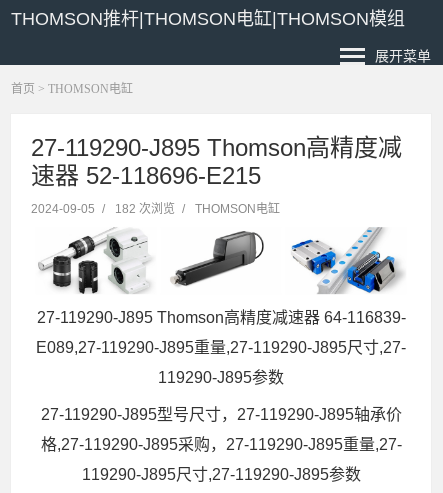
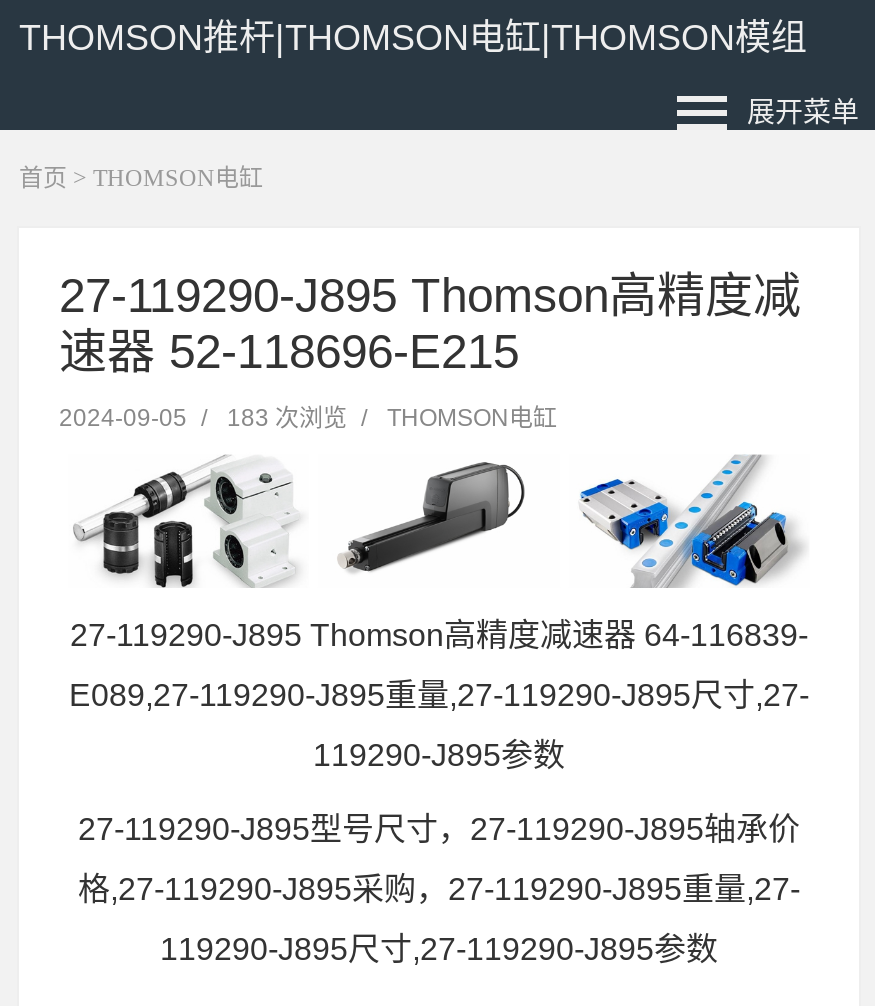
[31,202,280,216] 2024-09-05 / 182 次浏览 / THOMSON电缸 -> [59,404,557,432] 2024-09-05 / 183 次浏览 / THOMSON电缸

